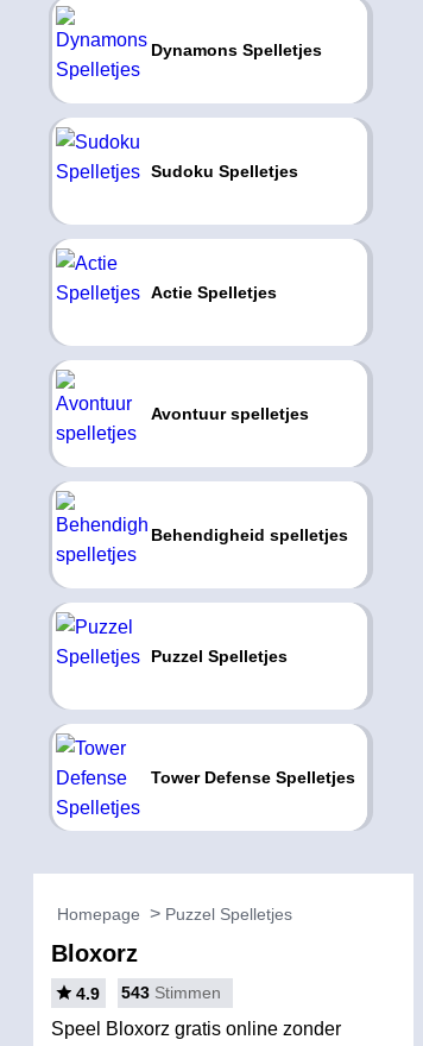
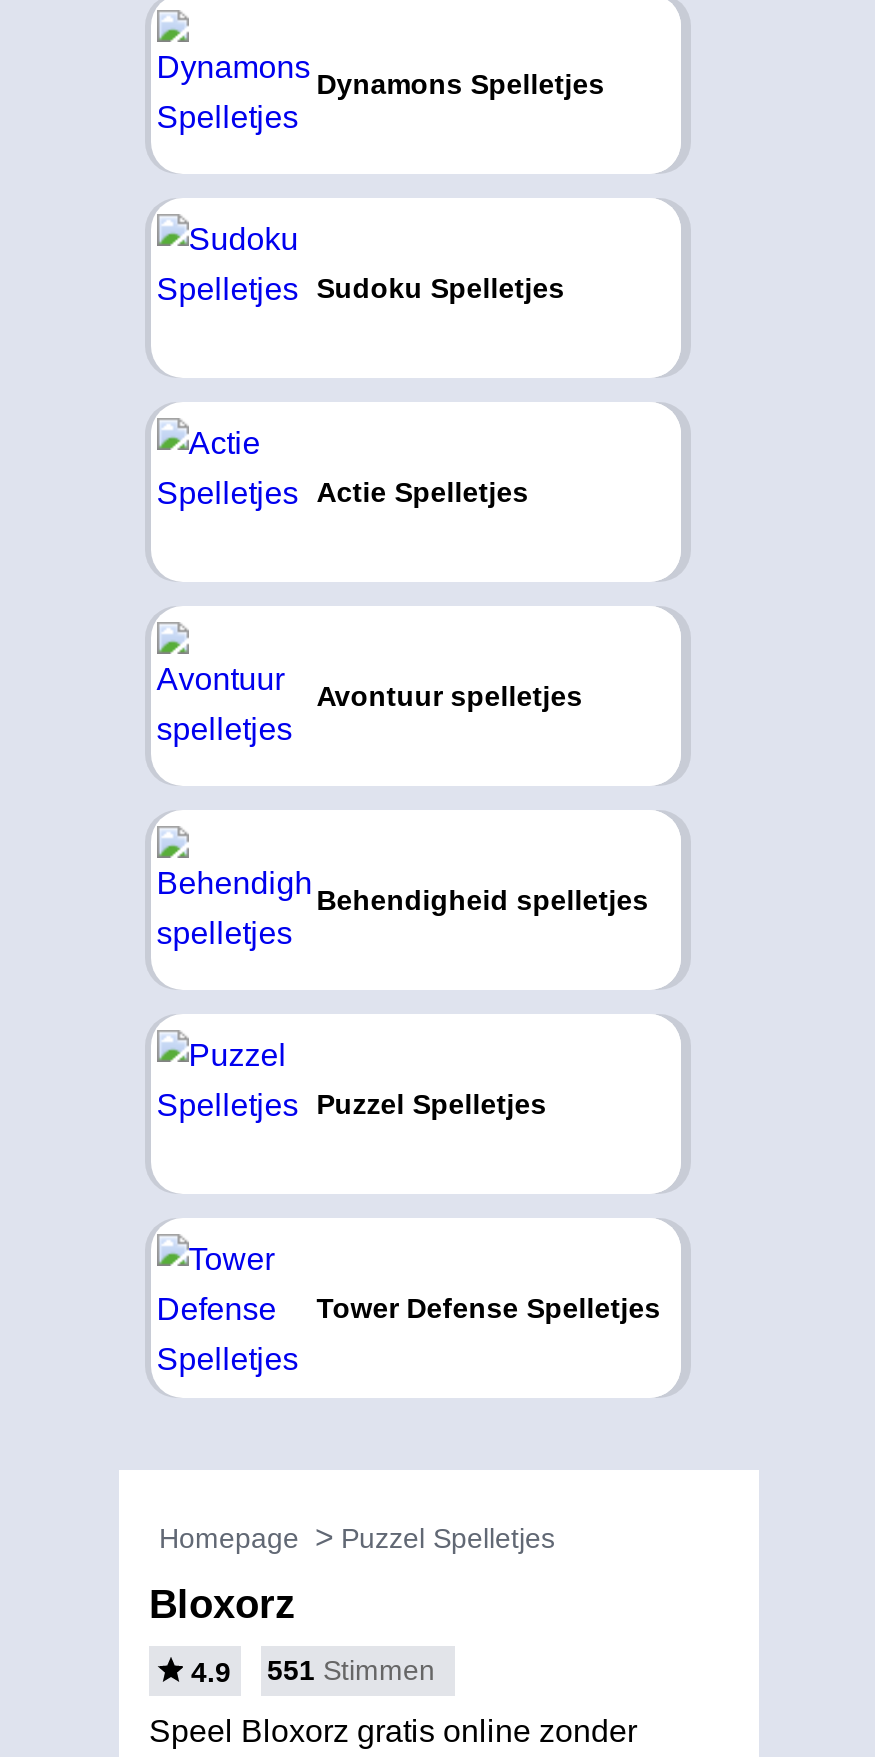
[76,983,221,1003] 4.9 543 Stimmen -> [191,1654,435,1688] 4.9 551 Stimmen

